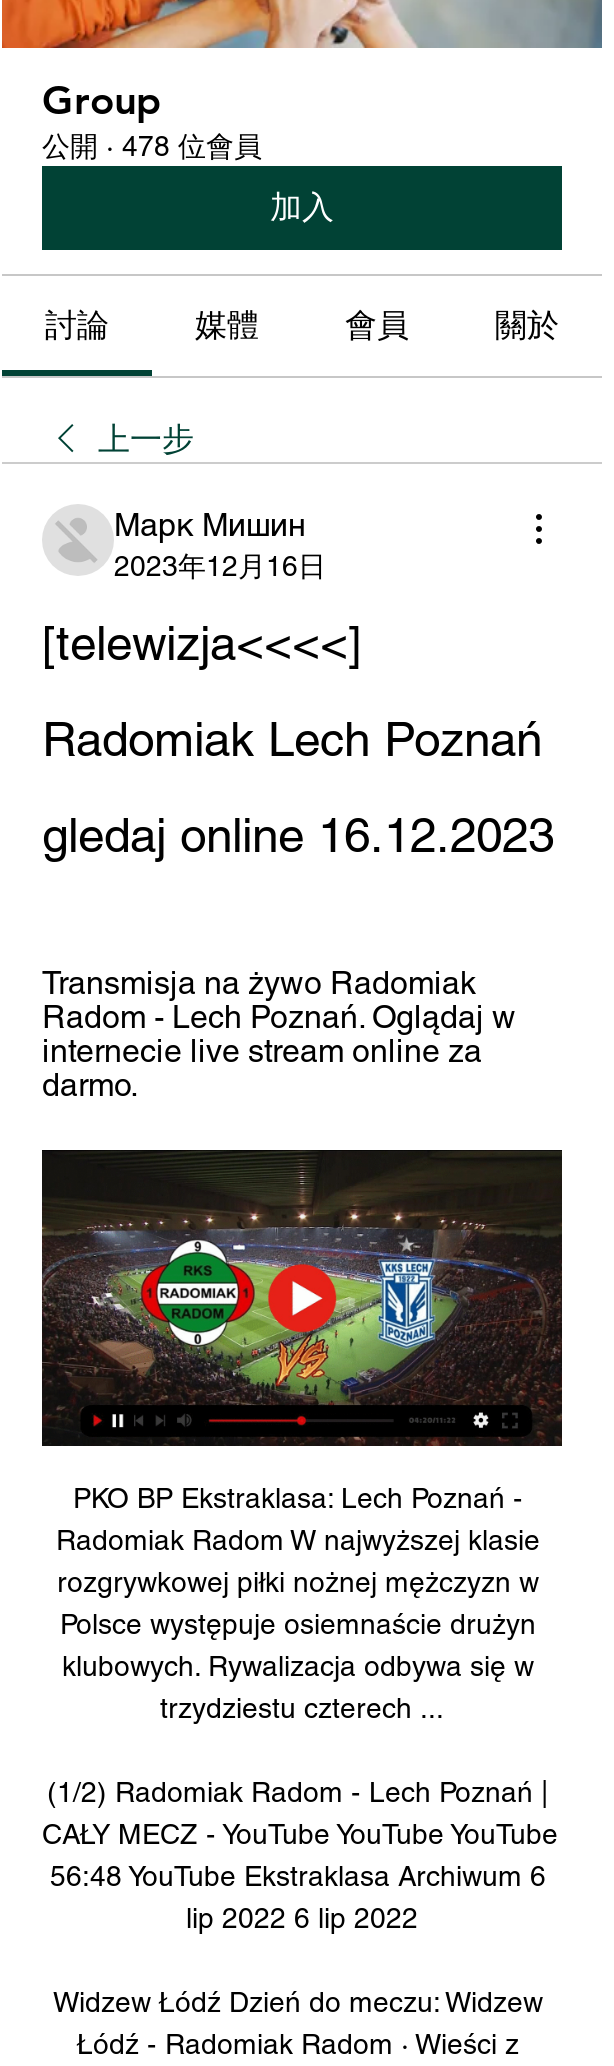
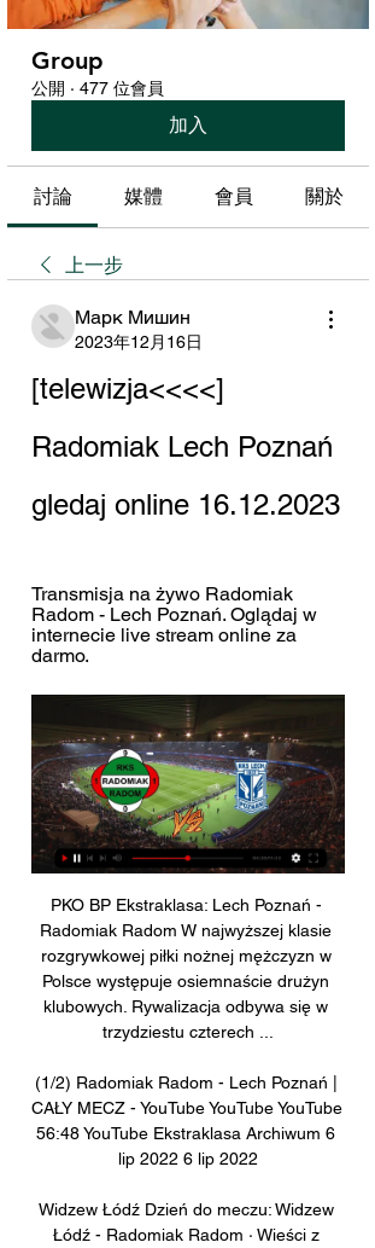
[42,130,262,162] 公開 · 478 位會員 -> [31,79,164,98] 公開 · 477 位會員
[266,1262,338,1334] [image] -> [168,764,209,805] [image]

